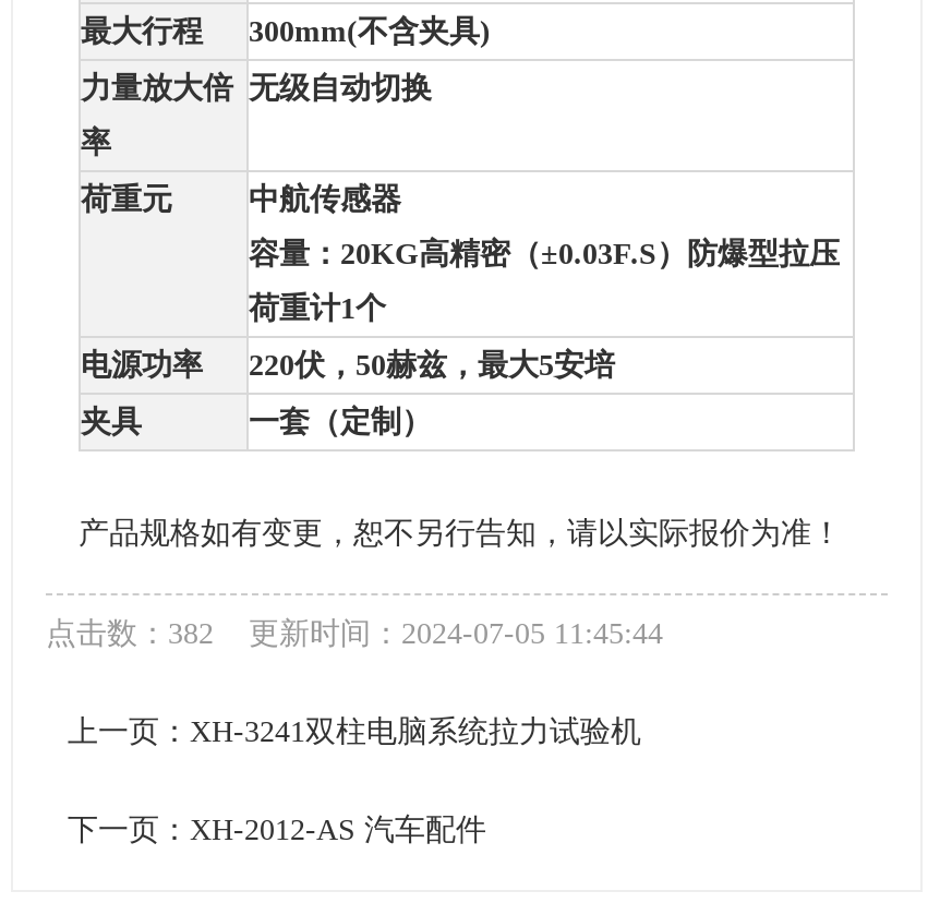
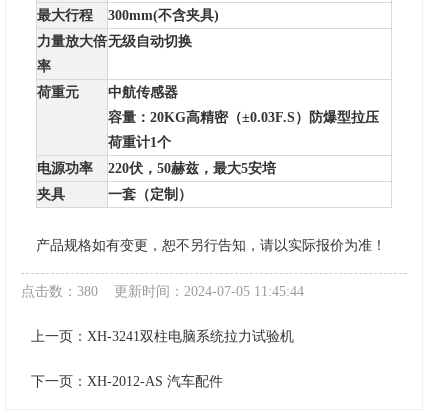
[46,618,663,651] 点击数：382 更新时间：2024-07-05 11:45:44 -> [21,284,304,299] 点击数：380 更新时间：2024-07-05 11:45:44

